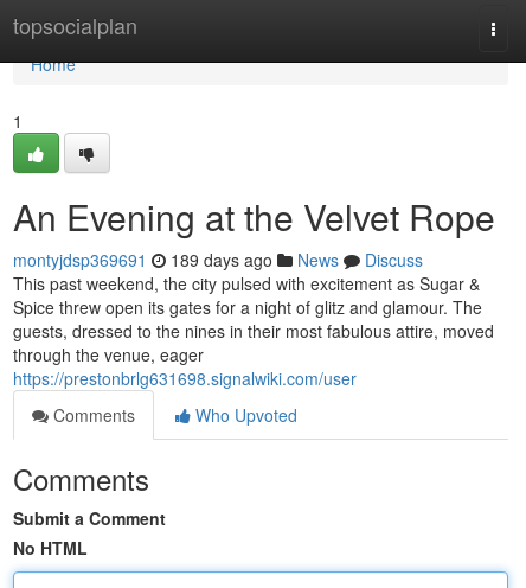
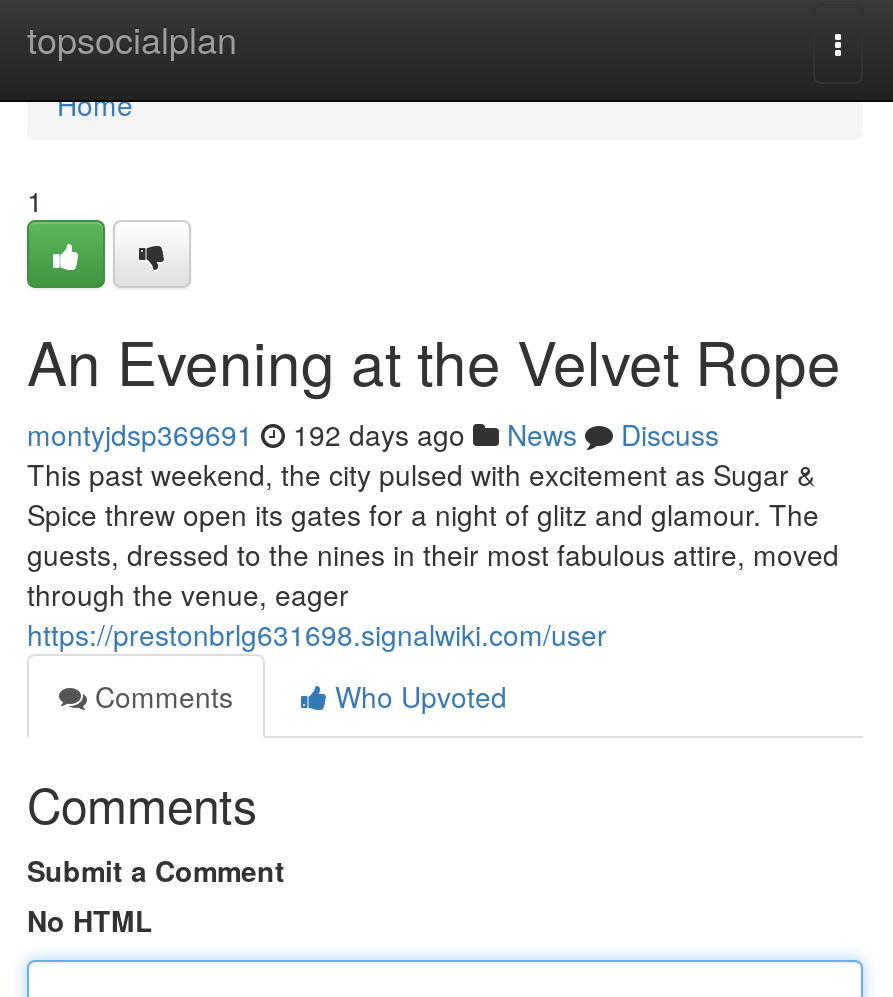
[13,248,423,271] montyjdsp369691 189 days ago News Discuss -> [27,414,719,454] montyjdsp369691 192 days ago News Discuss

